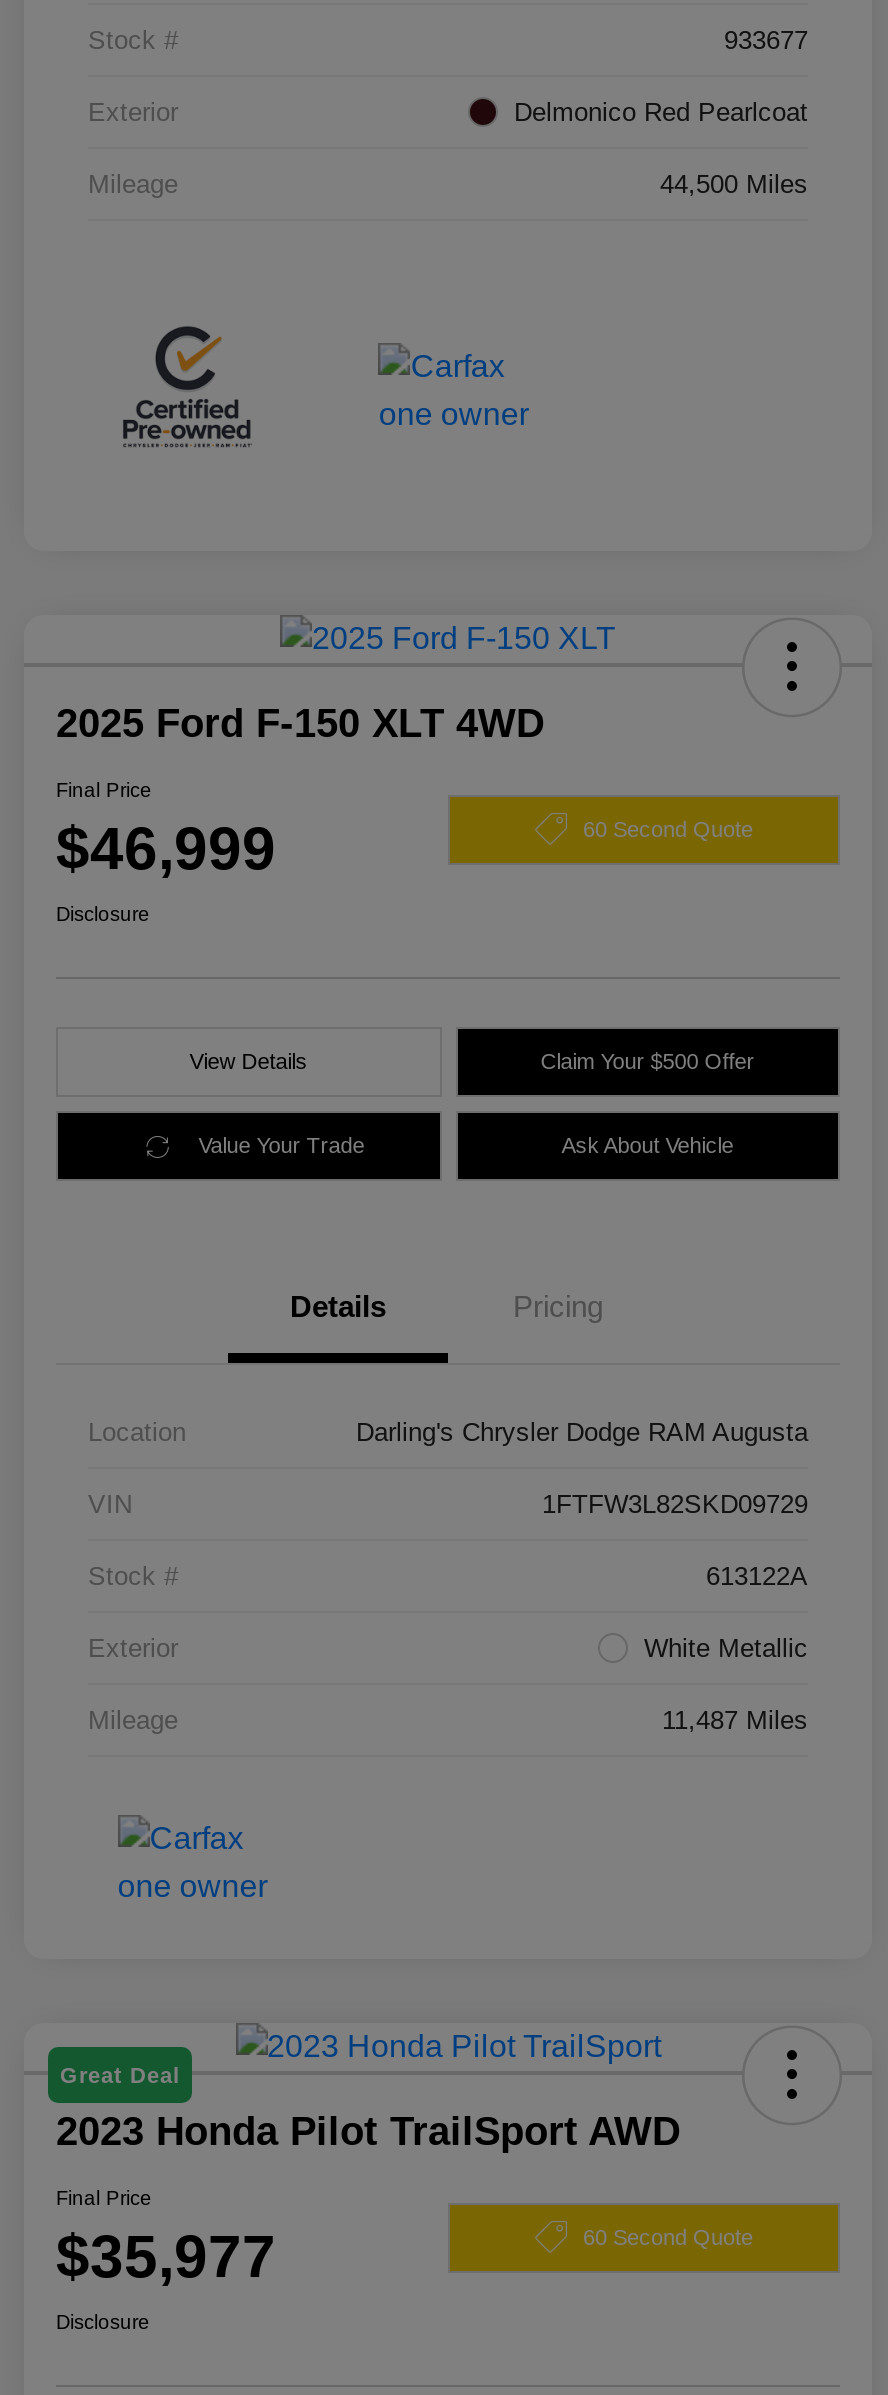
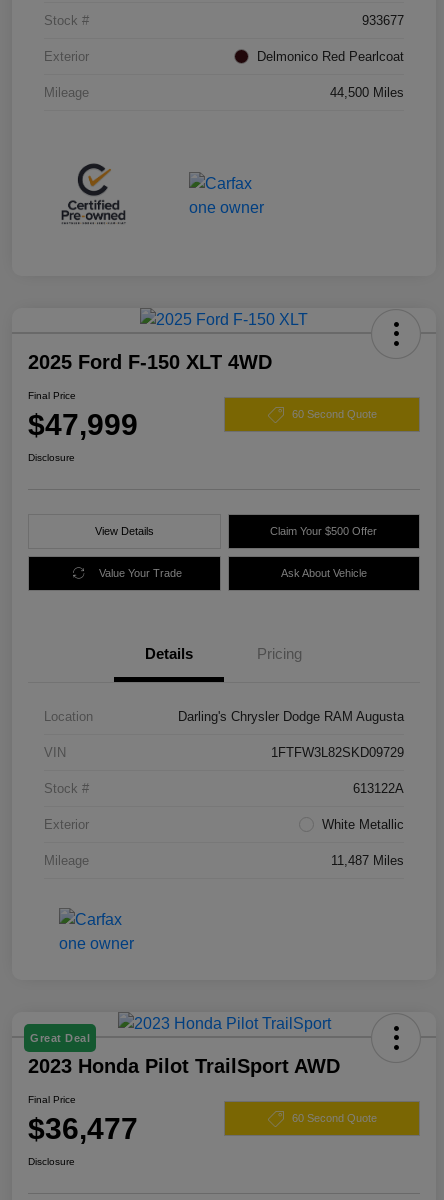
[56,815,276,881] $46,999 -> [28,408,138,441] $47,999
[56,2223,276,2289] $35,977 -> [28,1112,138,1145] $36,477

